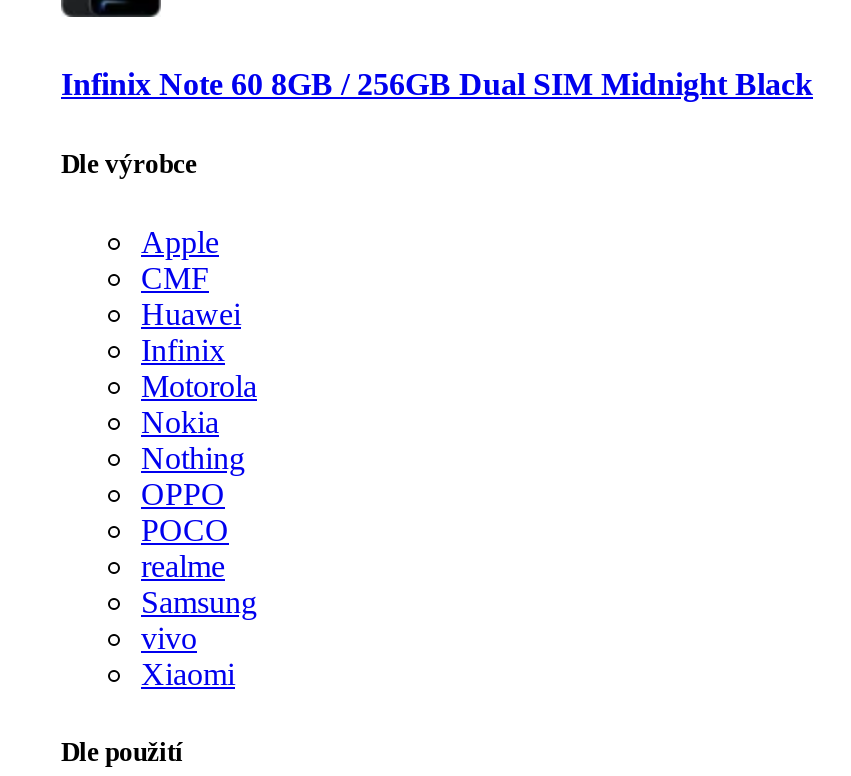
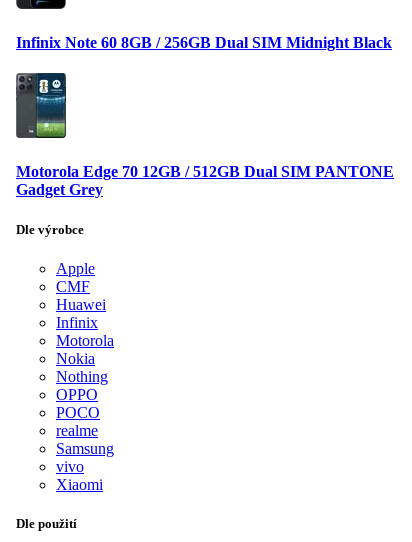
none -> [16,72,394,198] [image] | Motorola Edge 70 12GB / 512GB Dual SIM PANTONE | Gadget Grey

